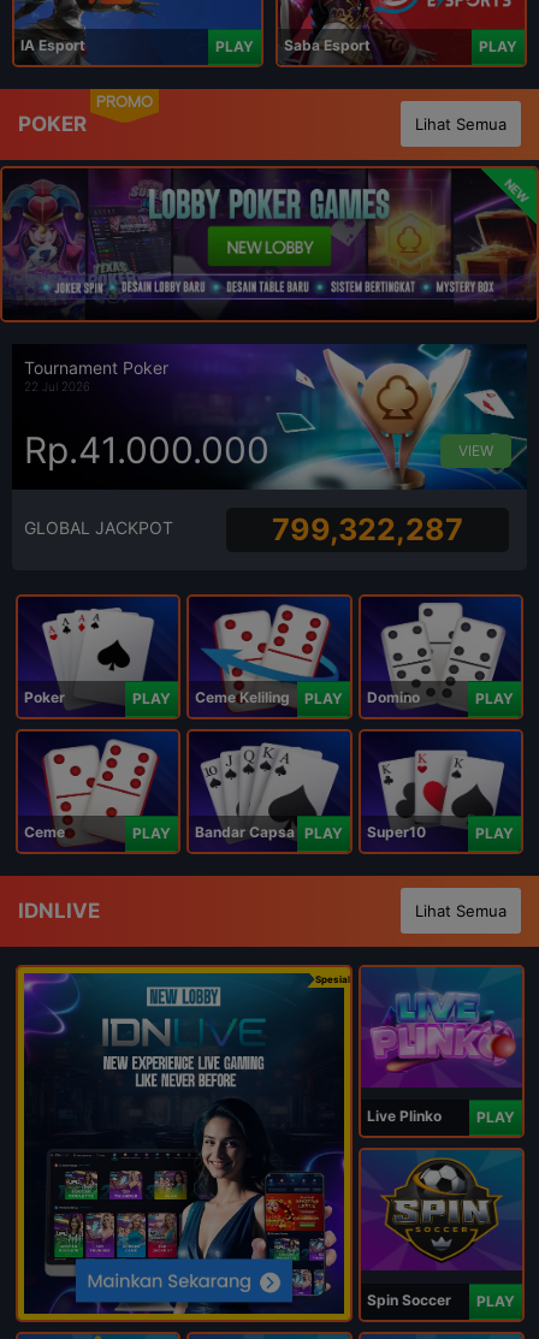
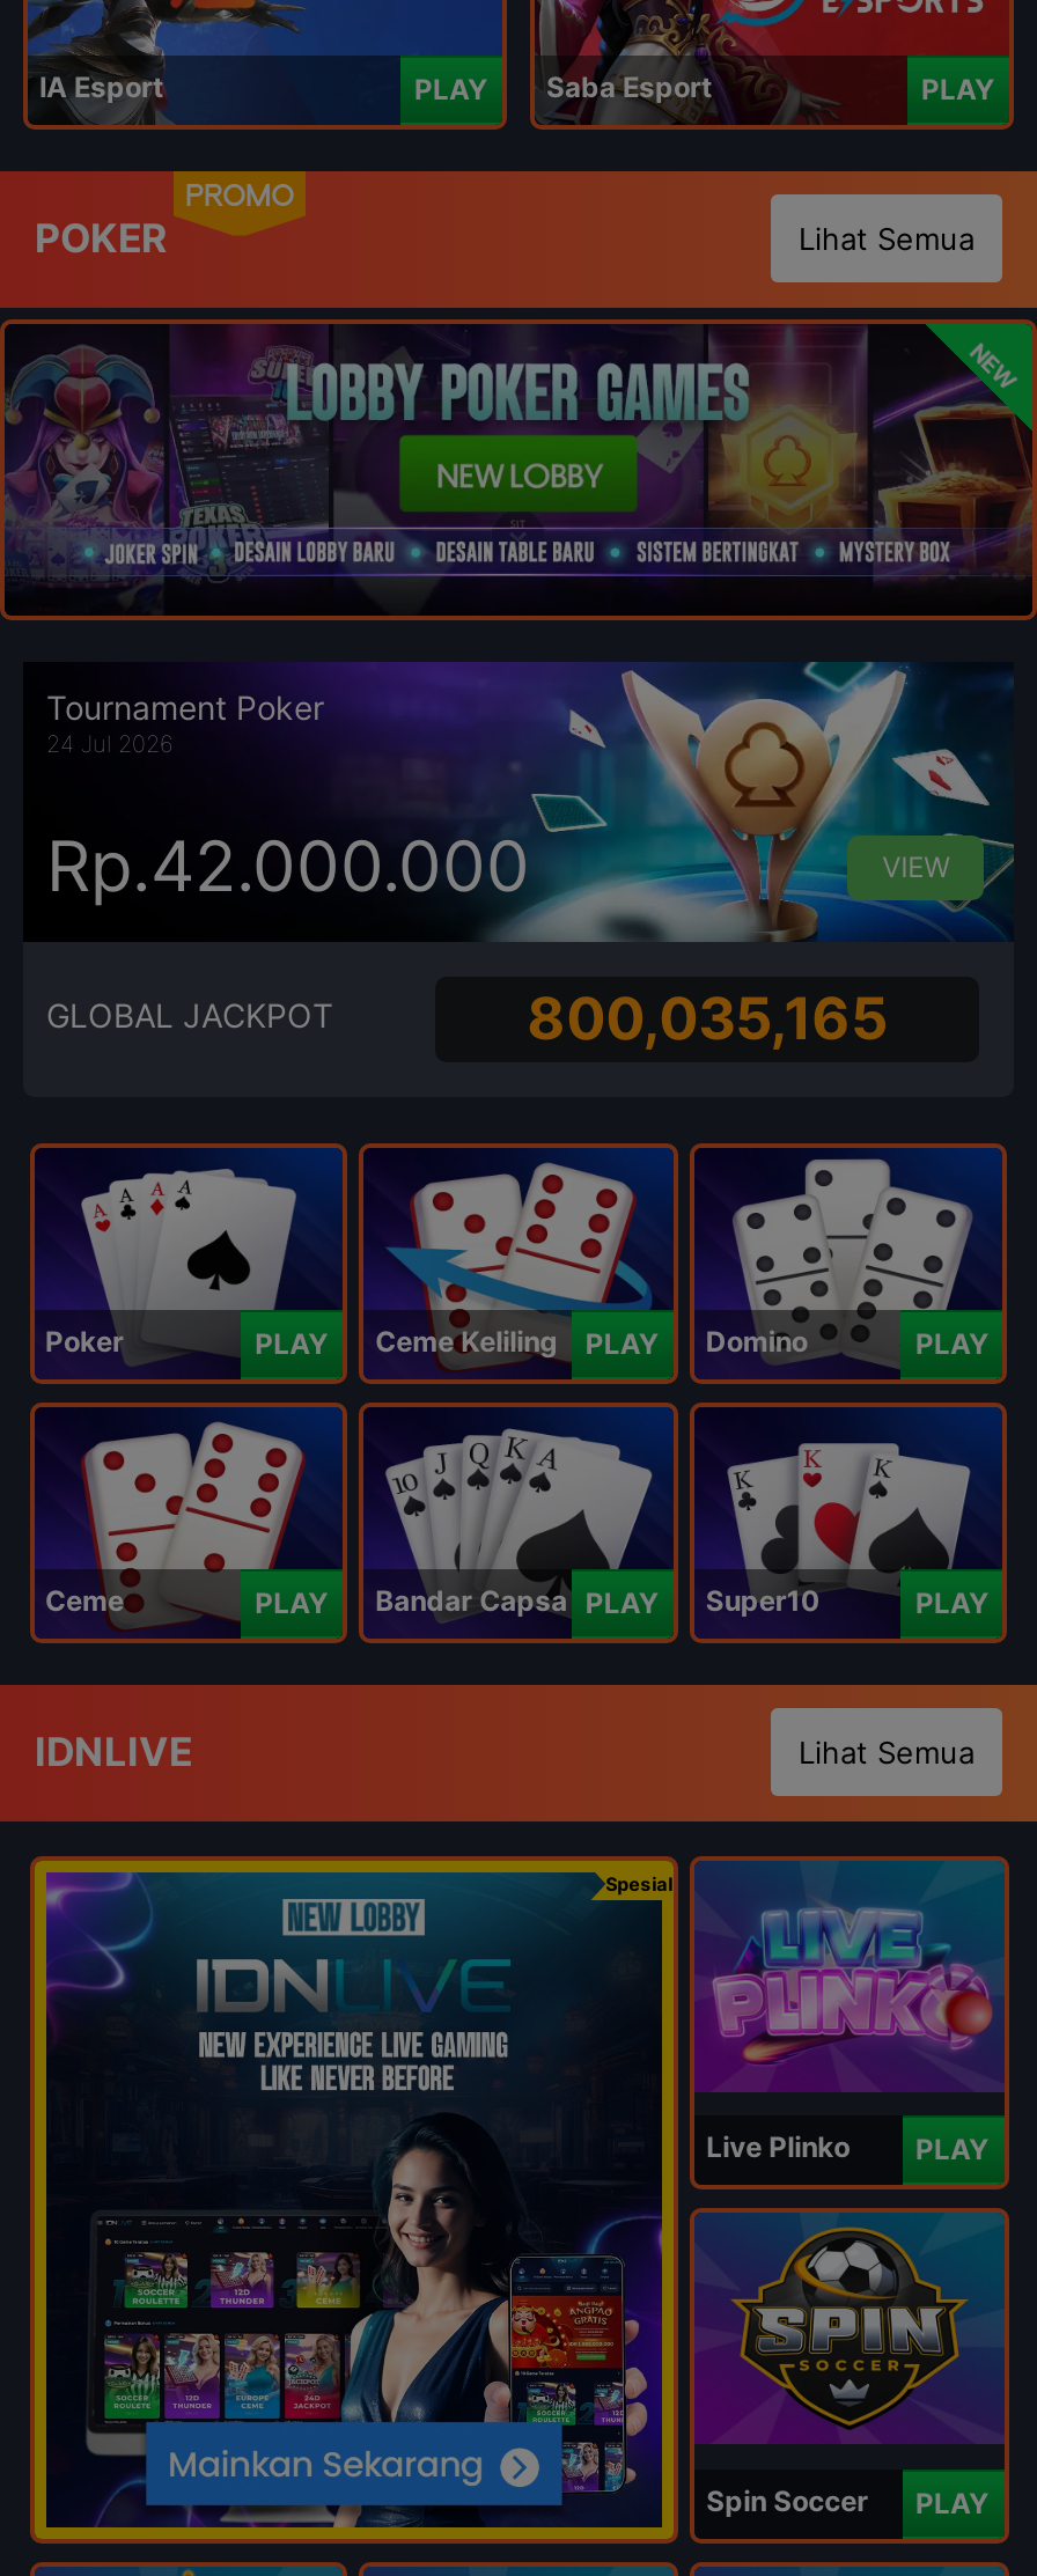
[24,379,90,393] 22 Jul 2026 -> [46,729,174,757] 24 Jul 2026
[24,428,269,471] Rp.41.000.000 -> [46,823,530,906] Rp.42.000.000
[272,511,463,547] 799,322,287 -> [527,984,888,1053] 800,035,165

